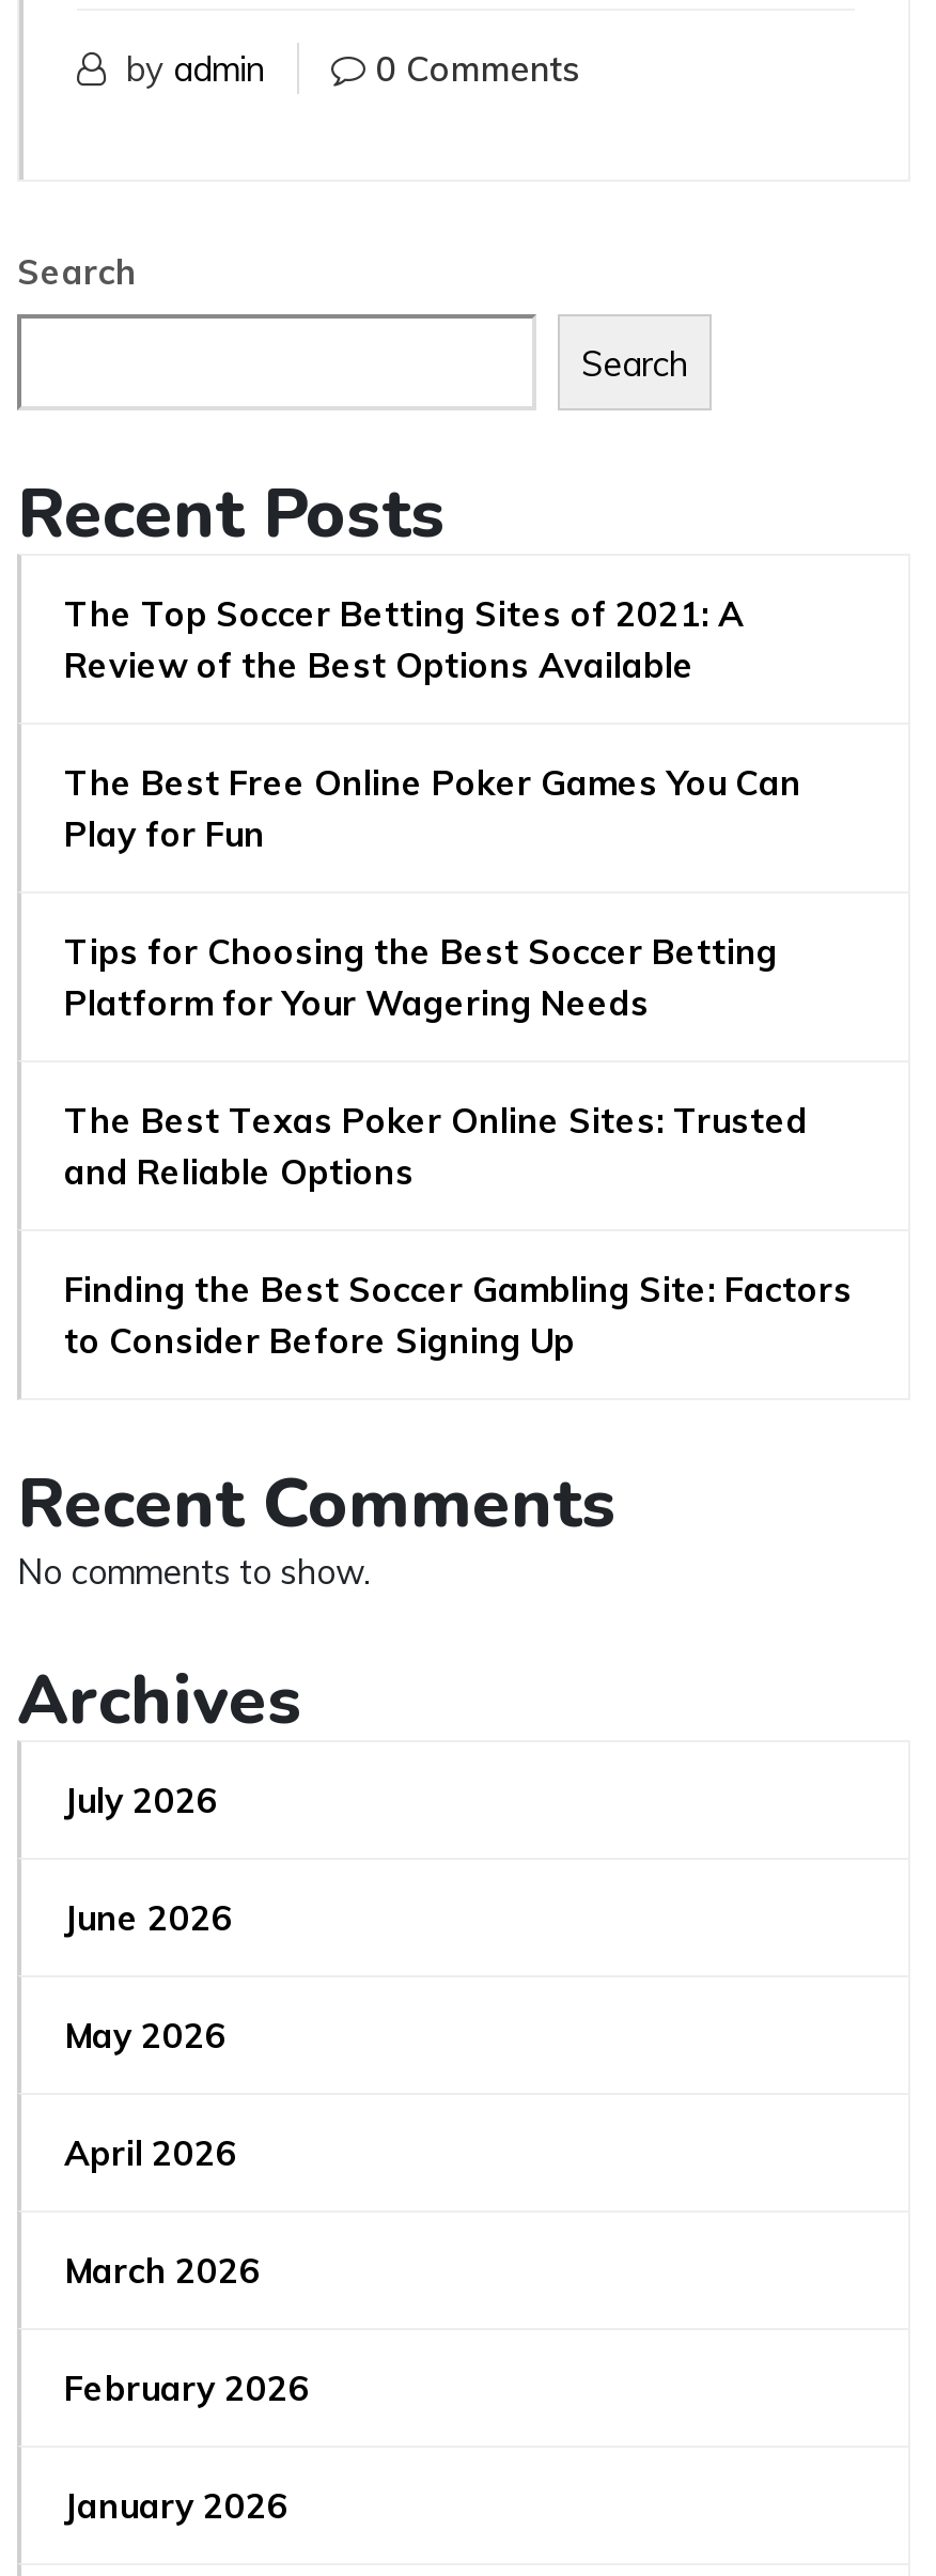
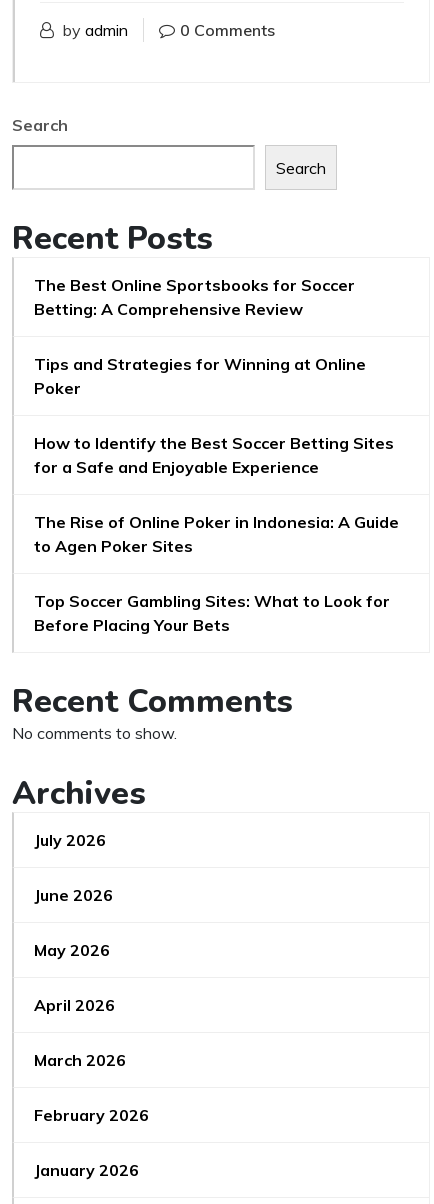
[64,592,744,686] The Top Soccer Betting Sites of 2021: A | Review of the Best Options Available -> [34,275,355,319] The Best Online Sportsbooks for Soccer | Betting: A Comprehensive Review
[64,761,801,855] The Best Free Online Poker Games You Can | Play for Fun -> [34,354,366,398] Tips and Strategies for Winning at Online | Poker
[64,930,778,1024] Tips for Choosing the Best Soccer Betting | Platform for Your Wagering Needs -> [34,433,394,477] How to Identify the Best Soccer Betting Sites | for a Safe and Enjoyable Experience
[64,1099,808,1193] The Best Texas Poker Online Sites: Trusted | and Reliable Options -> [34,512,399,556] The Rise of Online Poker in Indonesia: A Guide | to Agen Poker Sites
[64,1268,853,1362] Finding the Best Soccer Gambling Site: Factors | to Consider Before Signing Up -> [34,591,390,635] Top Soccer Gambling Sites: What to Look for | Before Placing Your Bets

